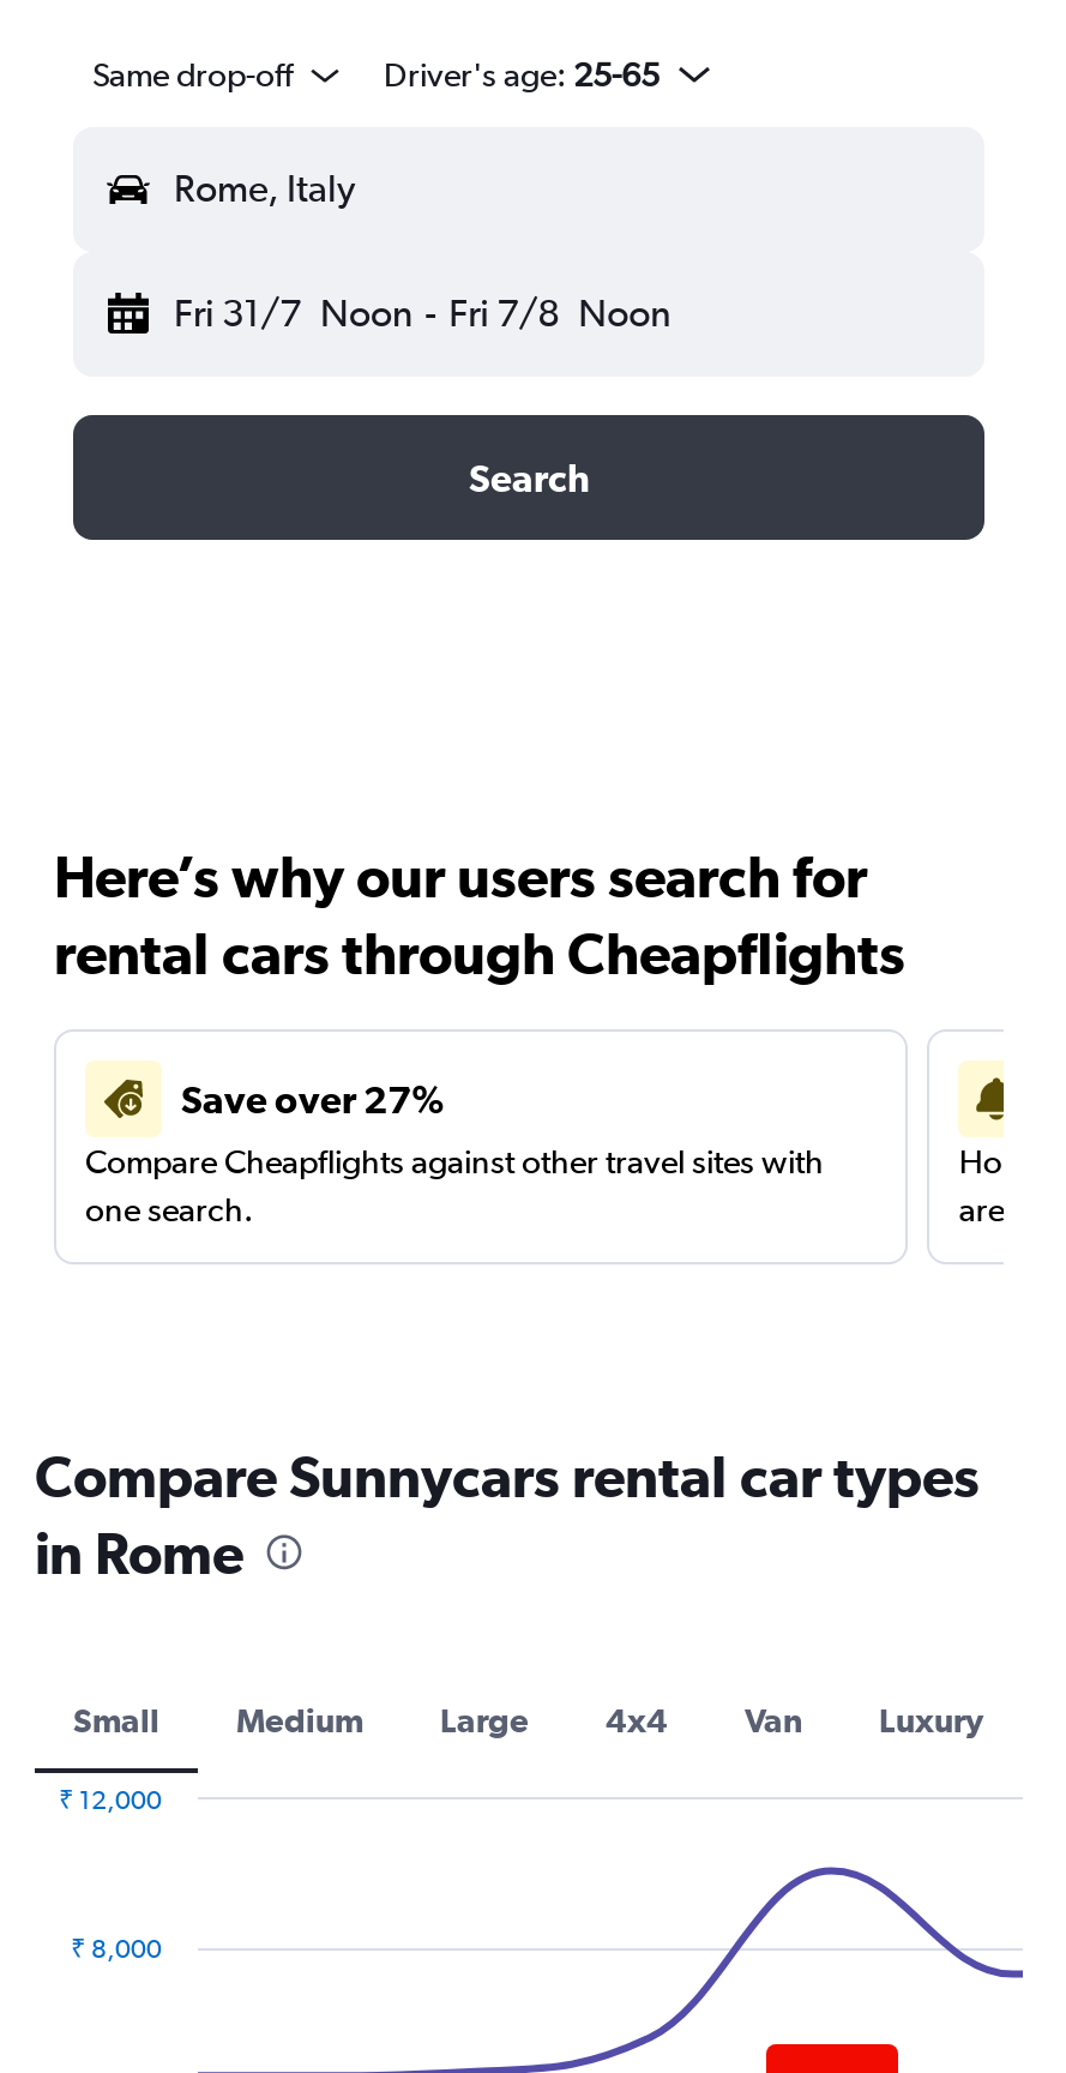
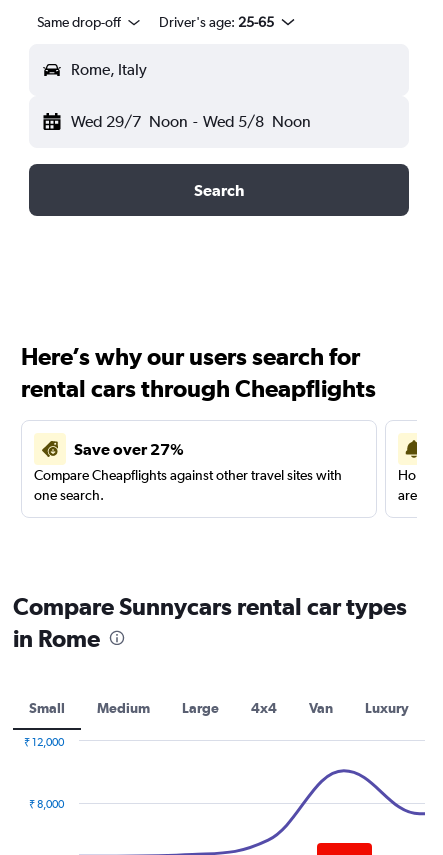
[174,290,672,336] Fri 31/7 Noon - Fri 7/8 Noon -> [71,112,311,131] Wed 29/7 Noon - Wed 5/8 Noon

